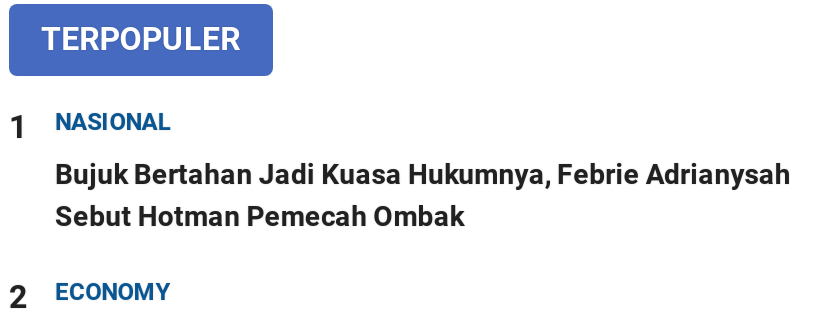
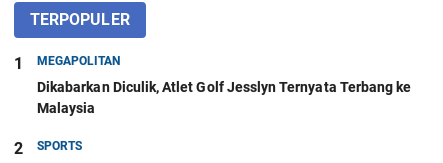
[55,108,172,136] NASIONAL -> [37,54,120,68] MEGAPOLITAN
[55,158,791,232] Bujuk Bertahan Jadi Kuasa Hukumnya, Febrie Adrianysah | Sebut Hotman Pemecah Ombak -> [37,79,411,116] Dikabarkan Diculik, Atlet Golf Jesslyn Ternyata Terbang ke | Malaysia
[55,278,170,306] ECONOMY -> [37,139,82,153] SPORTS

